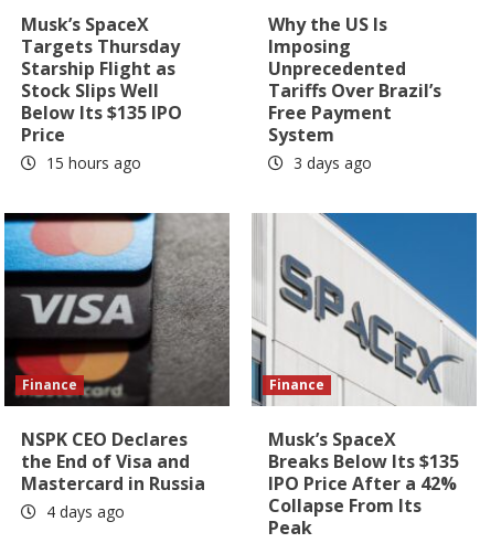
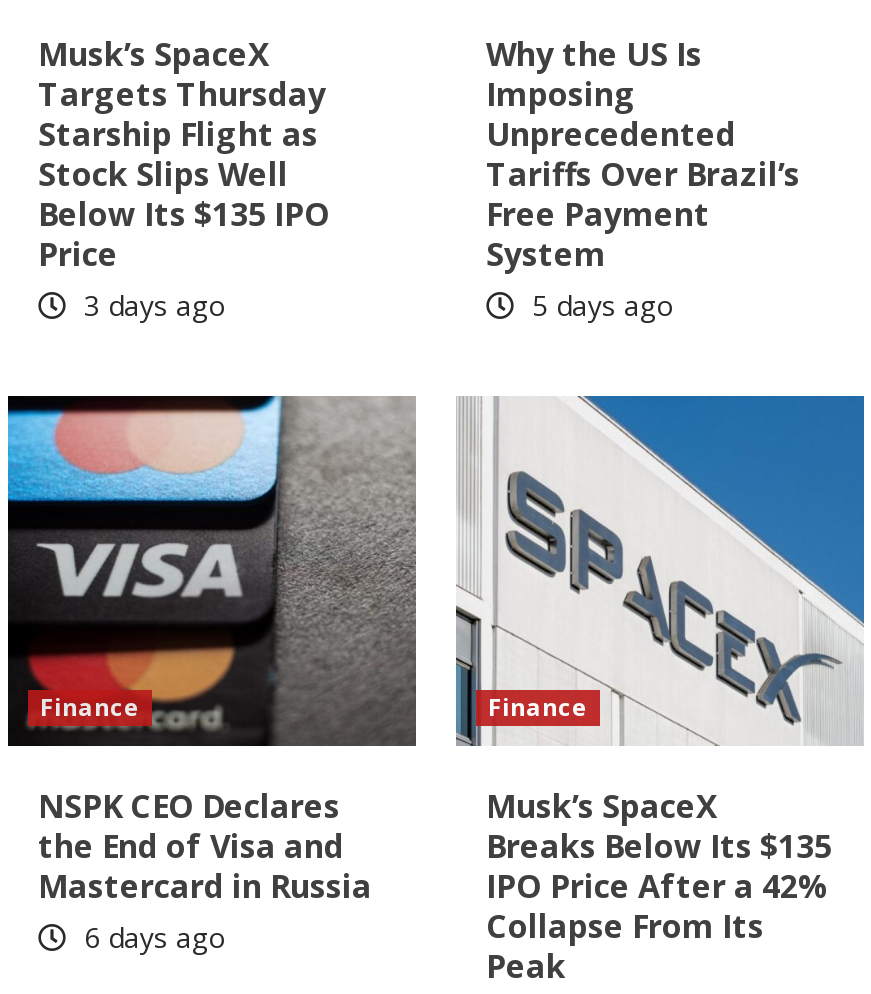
[42,152,141,173] 15 hours ago -> [76,285,226,323] 3 days ago
[289,152,372,173] 3 days ago -> [524,285,674,323] 5 days ago
[42,501,125,522] 4 days ago -> [76,917,226,955] 6 days ago

